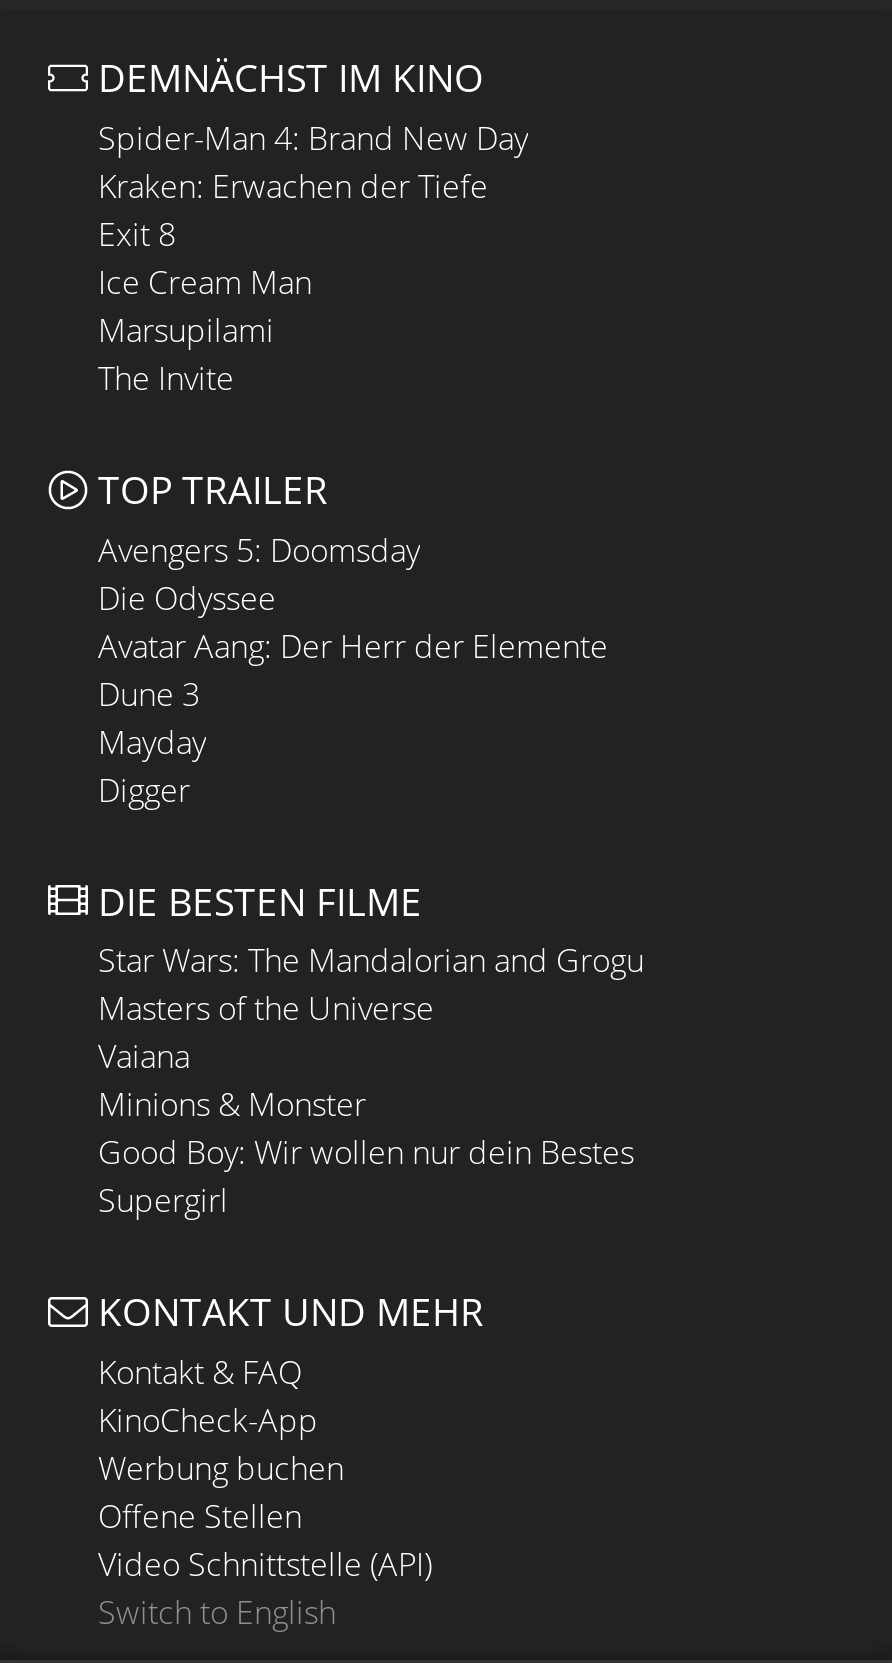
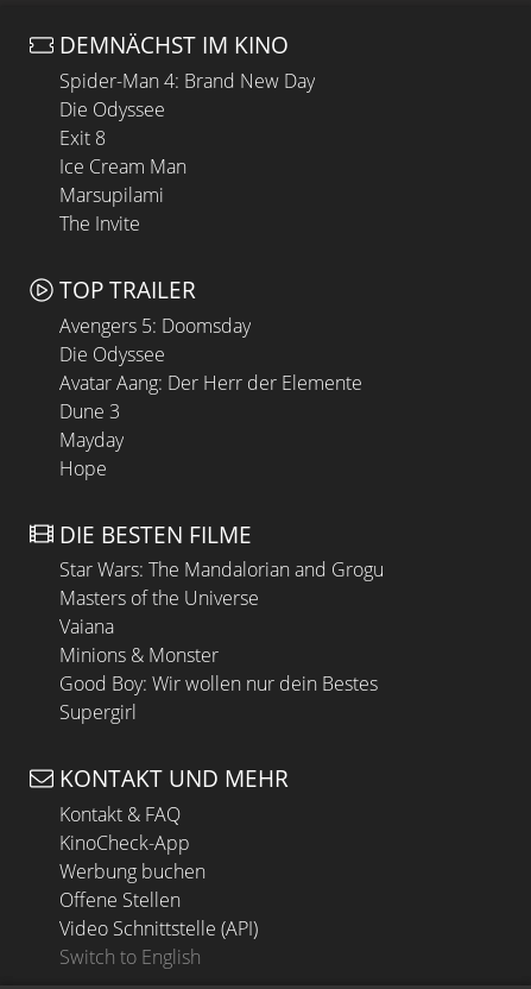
[98,164,488,208] Kraken: Erwachen der Tiefe -> [59,96,165,122] Die Odyssee
[98,767,190,811] Digger -> [59,455,107,481] Hope

